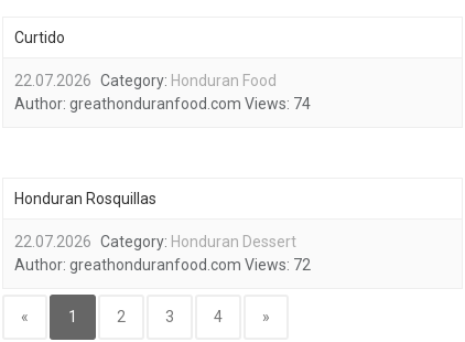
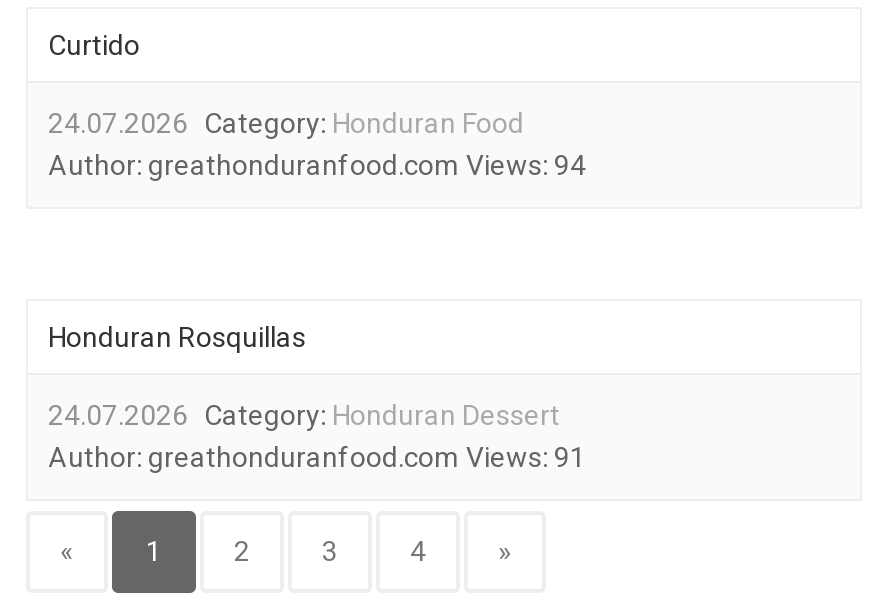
[14,72,277,89] 22.07.2026 Category: Honduran Food -> [48,107,524,139] 24.07.2026 Category: Honduran Food
[14,95,311,113] Author: greathonduranfood.com Views: 74 -> [48,149,586,181] Author: greathonduranfood.com Views: 94
[14,233,296,250] 22.07.2026 Category: Honduran Dessert -> [48,399,560,431] 24.07.2026 Category: Honduran Dessert
[14,256,311,274] Author: greathonduranfood.com Views: 72 -> [48,441,586,473] Author: greathonduranfood.com Views: 91

